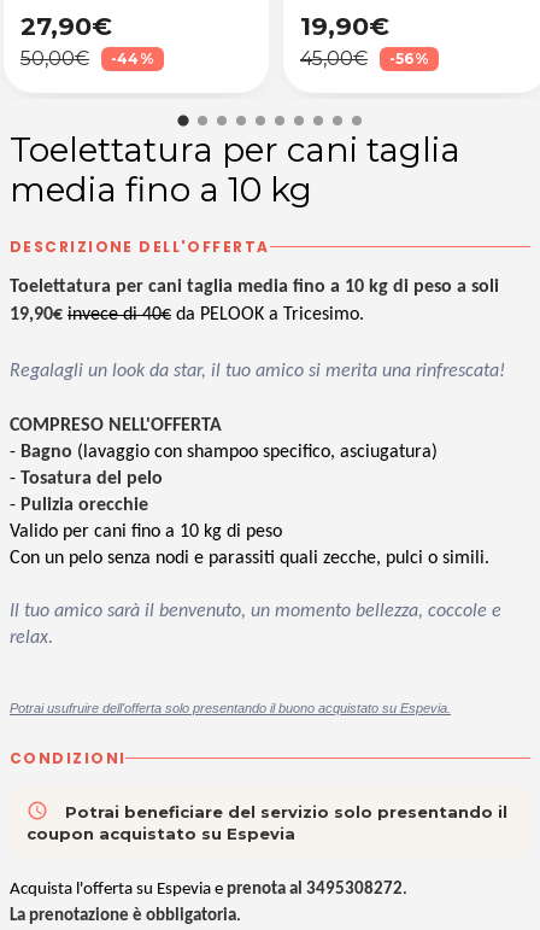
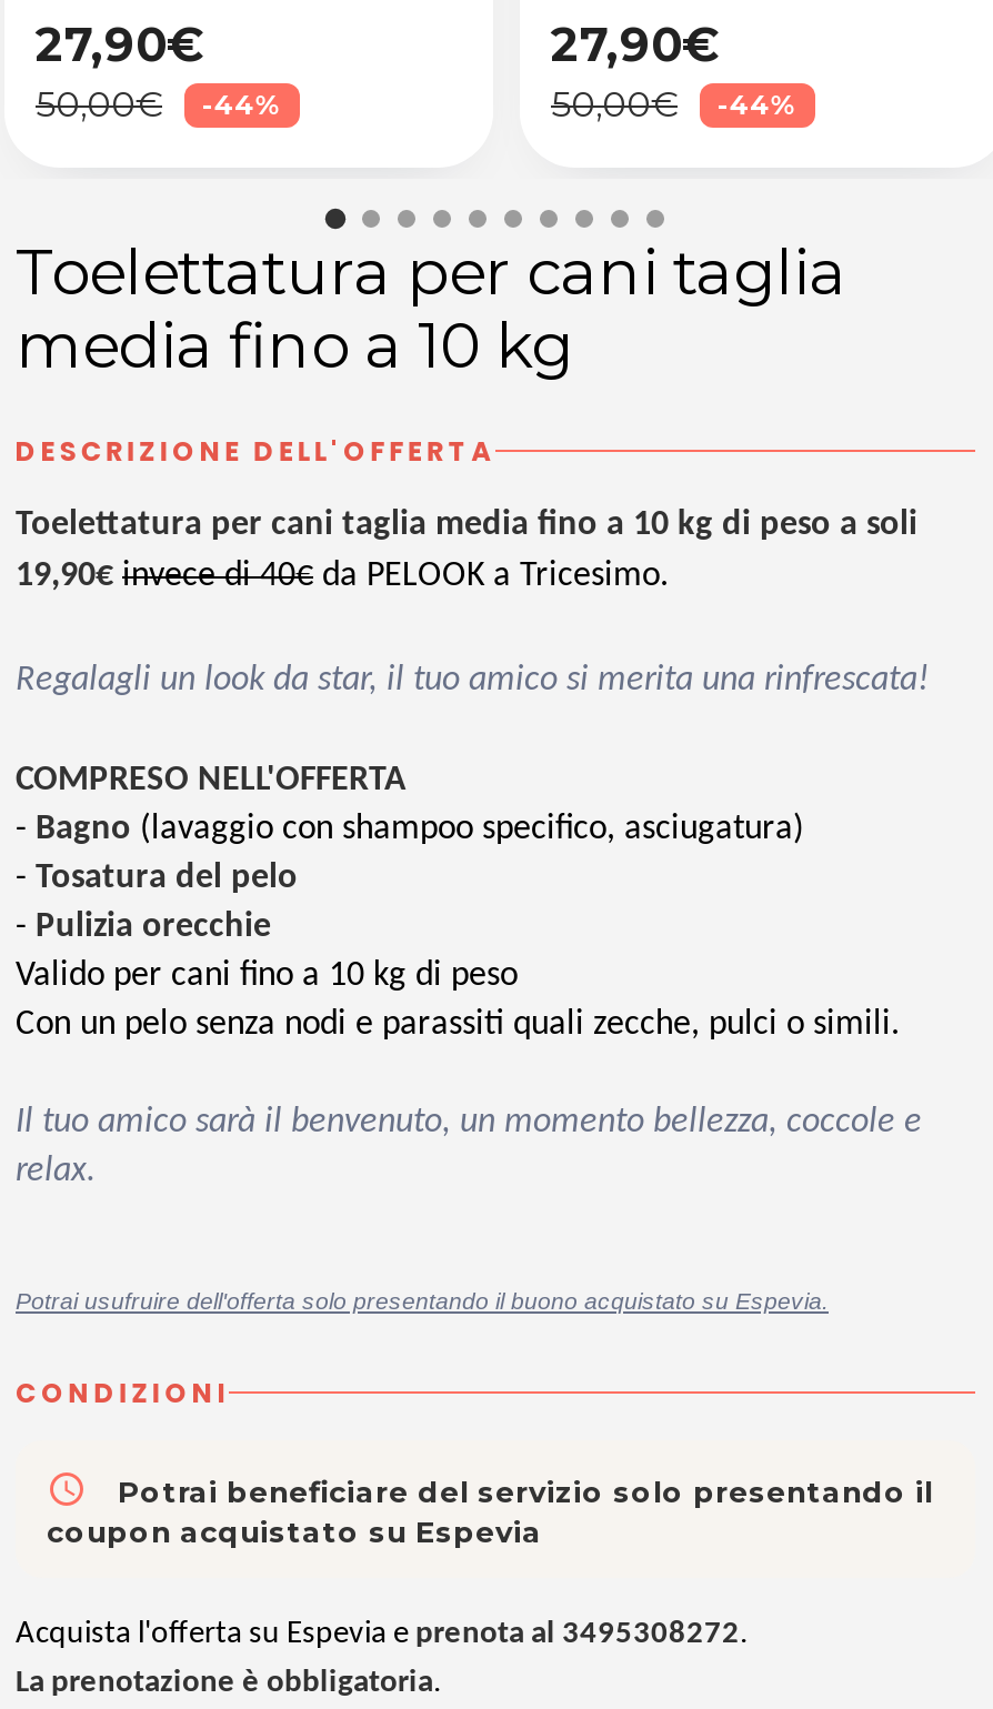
[300,11,429,70] 19,90€ | 45,00€ | -56% -> [551,16,798,125] 27,90€ | 50,00€ | -44%

